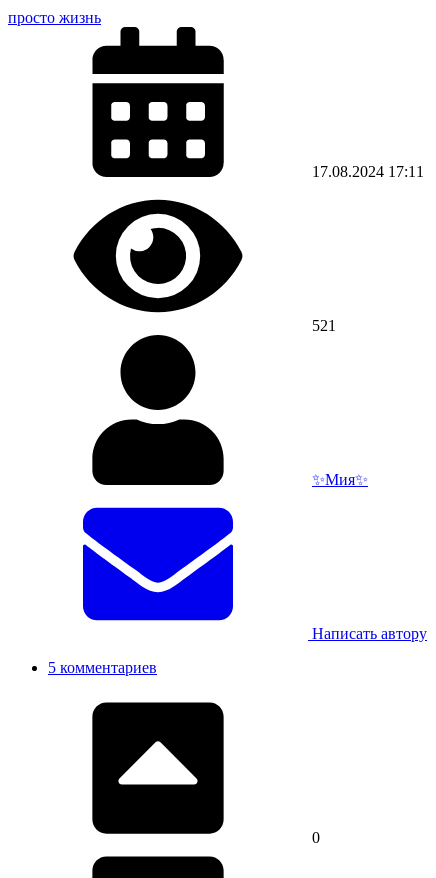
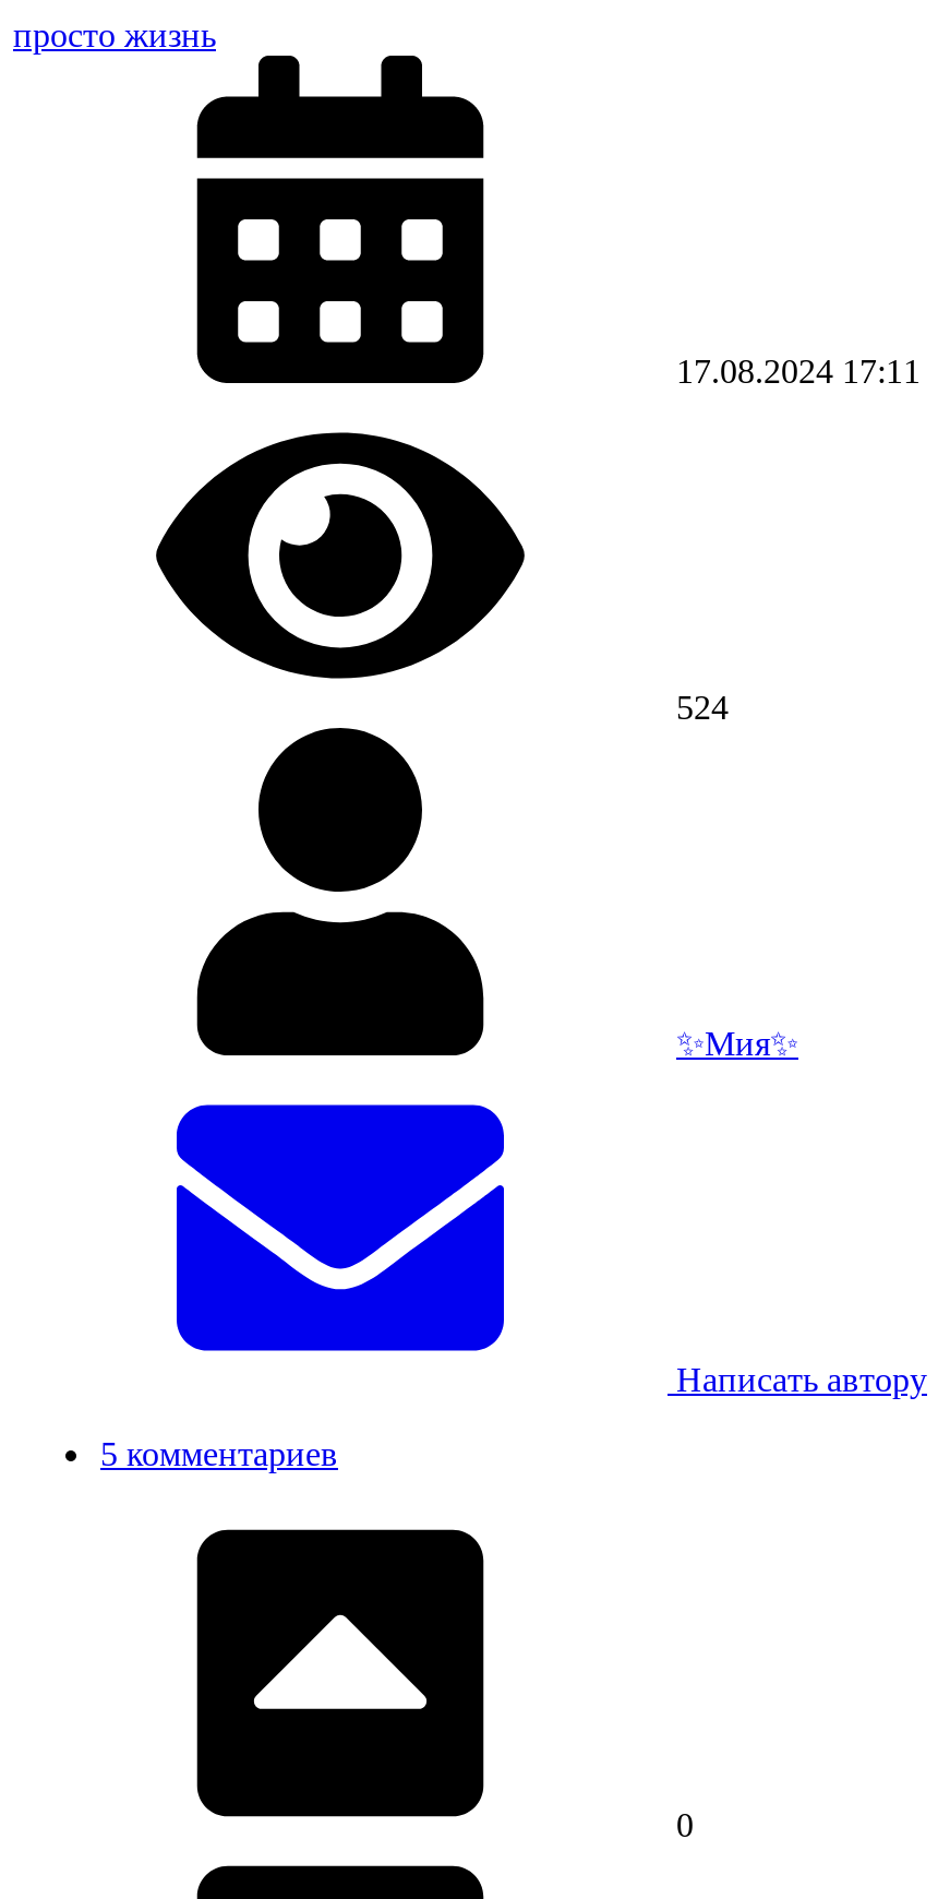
[308,317,336,334] 521 -> [668,688,729,726] 524

